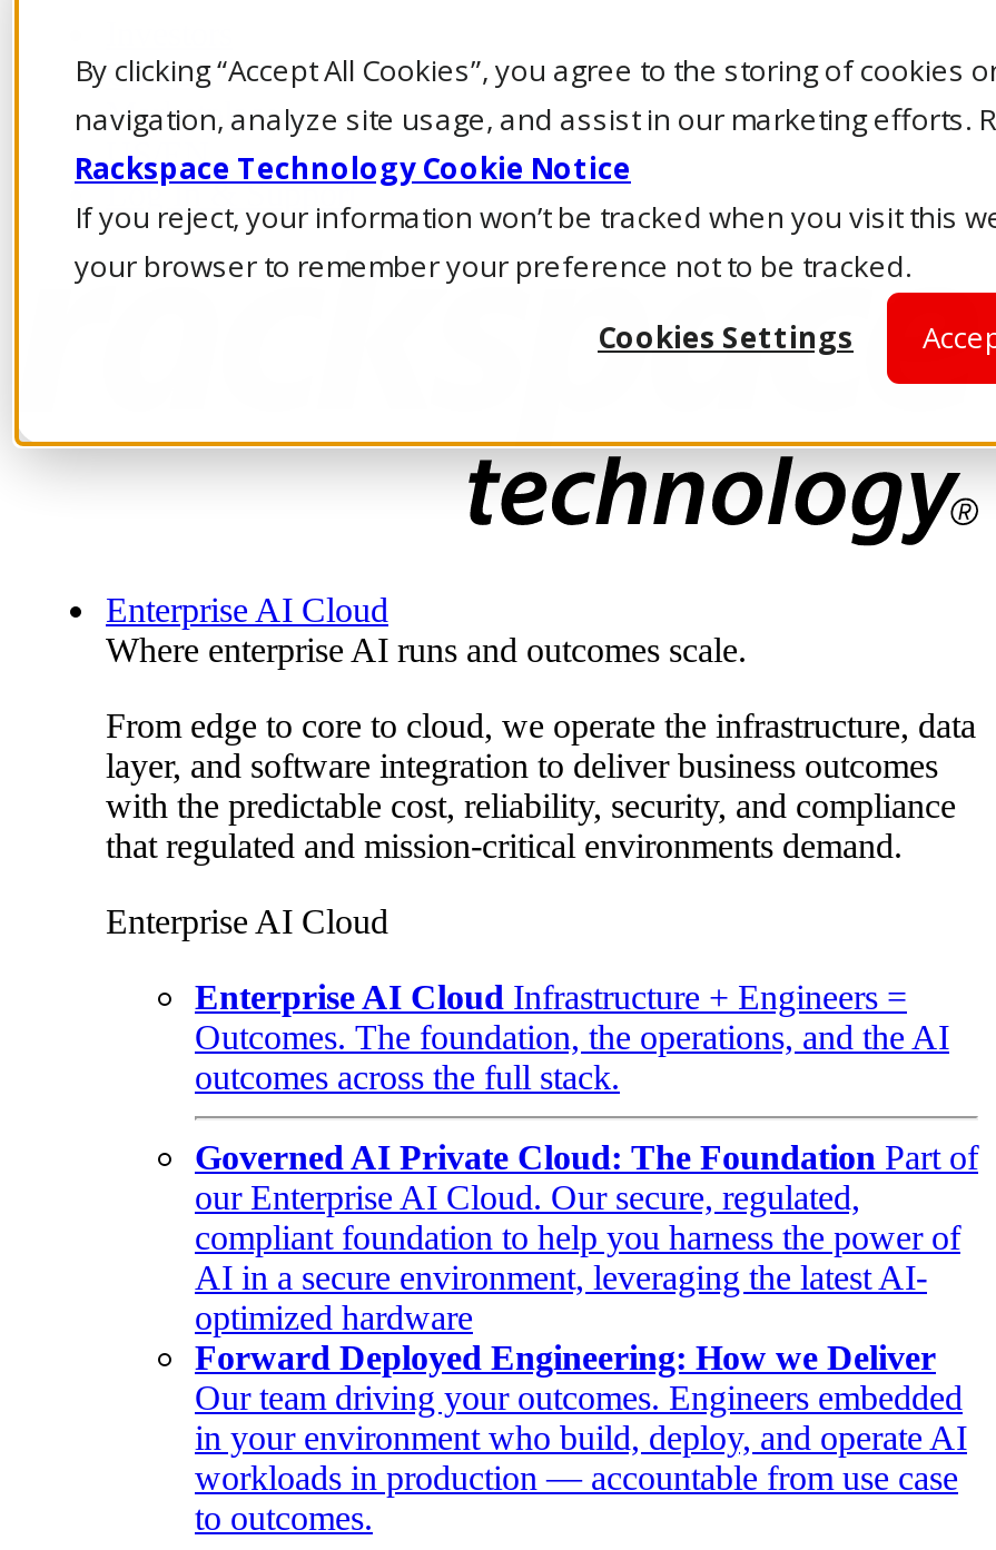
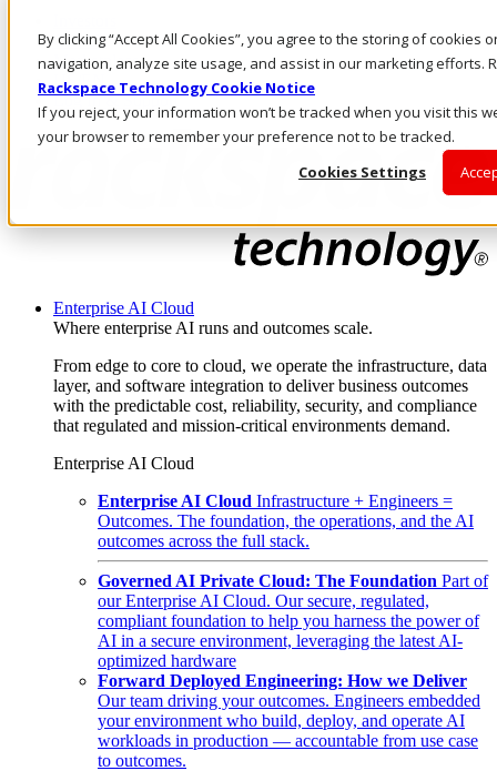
[195,1419,967,1457] in your environment who build, deploy, and operate AI -> [98,711,465,730] your environment who build, deploy, and operate AI

